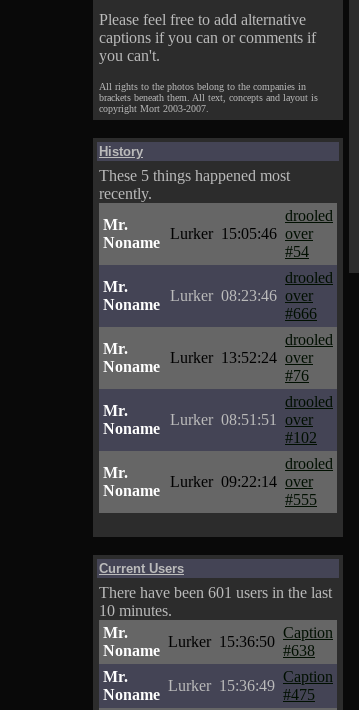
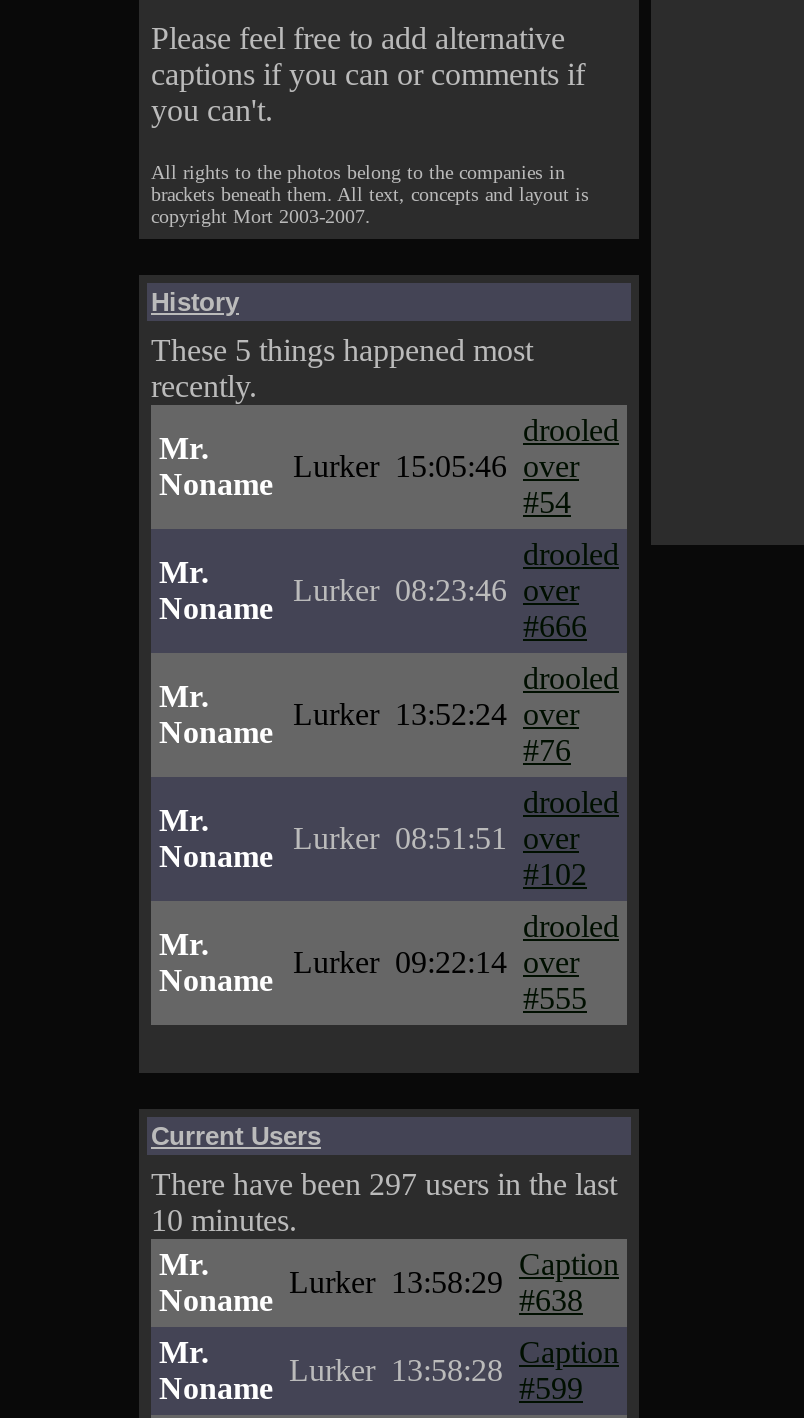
[99,584,332,601] There have been 601 users in the last -> [151,1167,617,1201] There have been 297 users in the last
[168,633,275,650] Lurker 15:36:50 -> [289,1265,503,1299] Lurker 13:58:29
[168,677,275,694] Lurker 15:36:49 -> [289,1353,503,1387] Lurker 13:58:28
[283,686,315,703] #475 -> [519,1371,583,1405] #599

